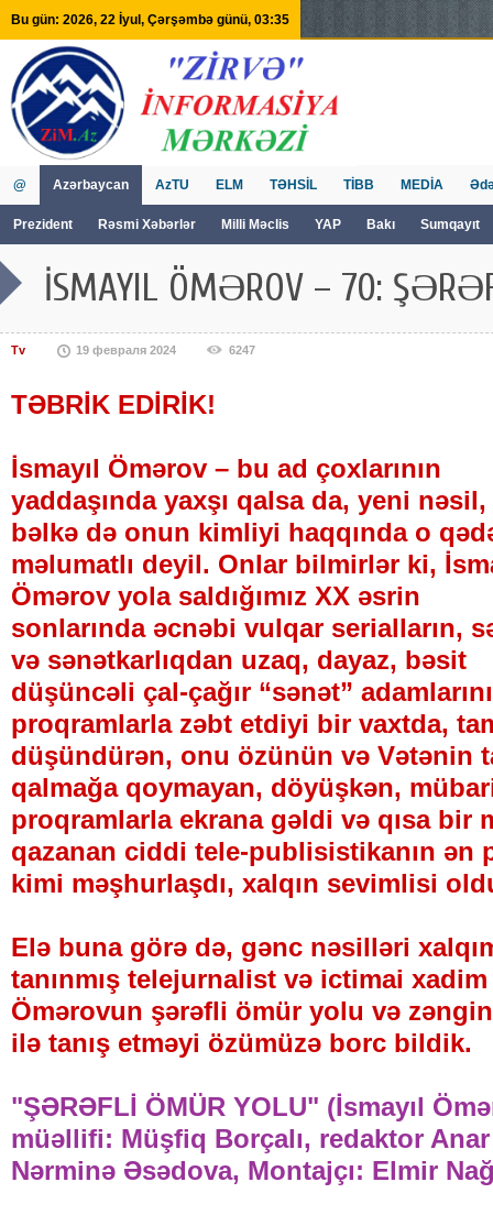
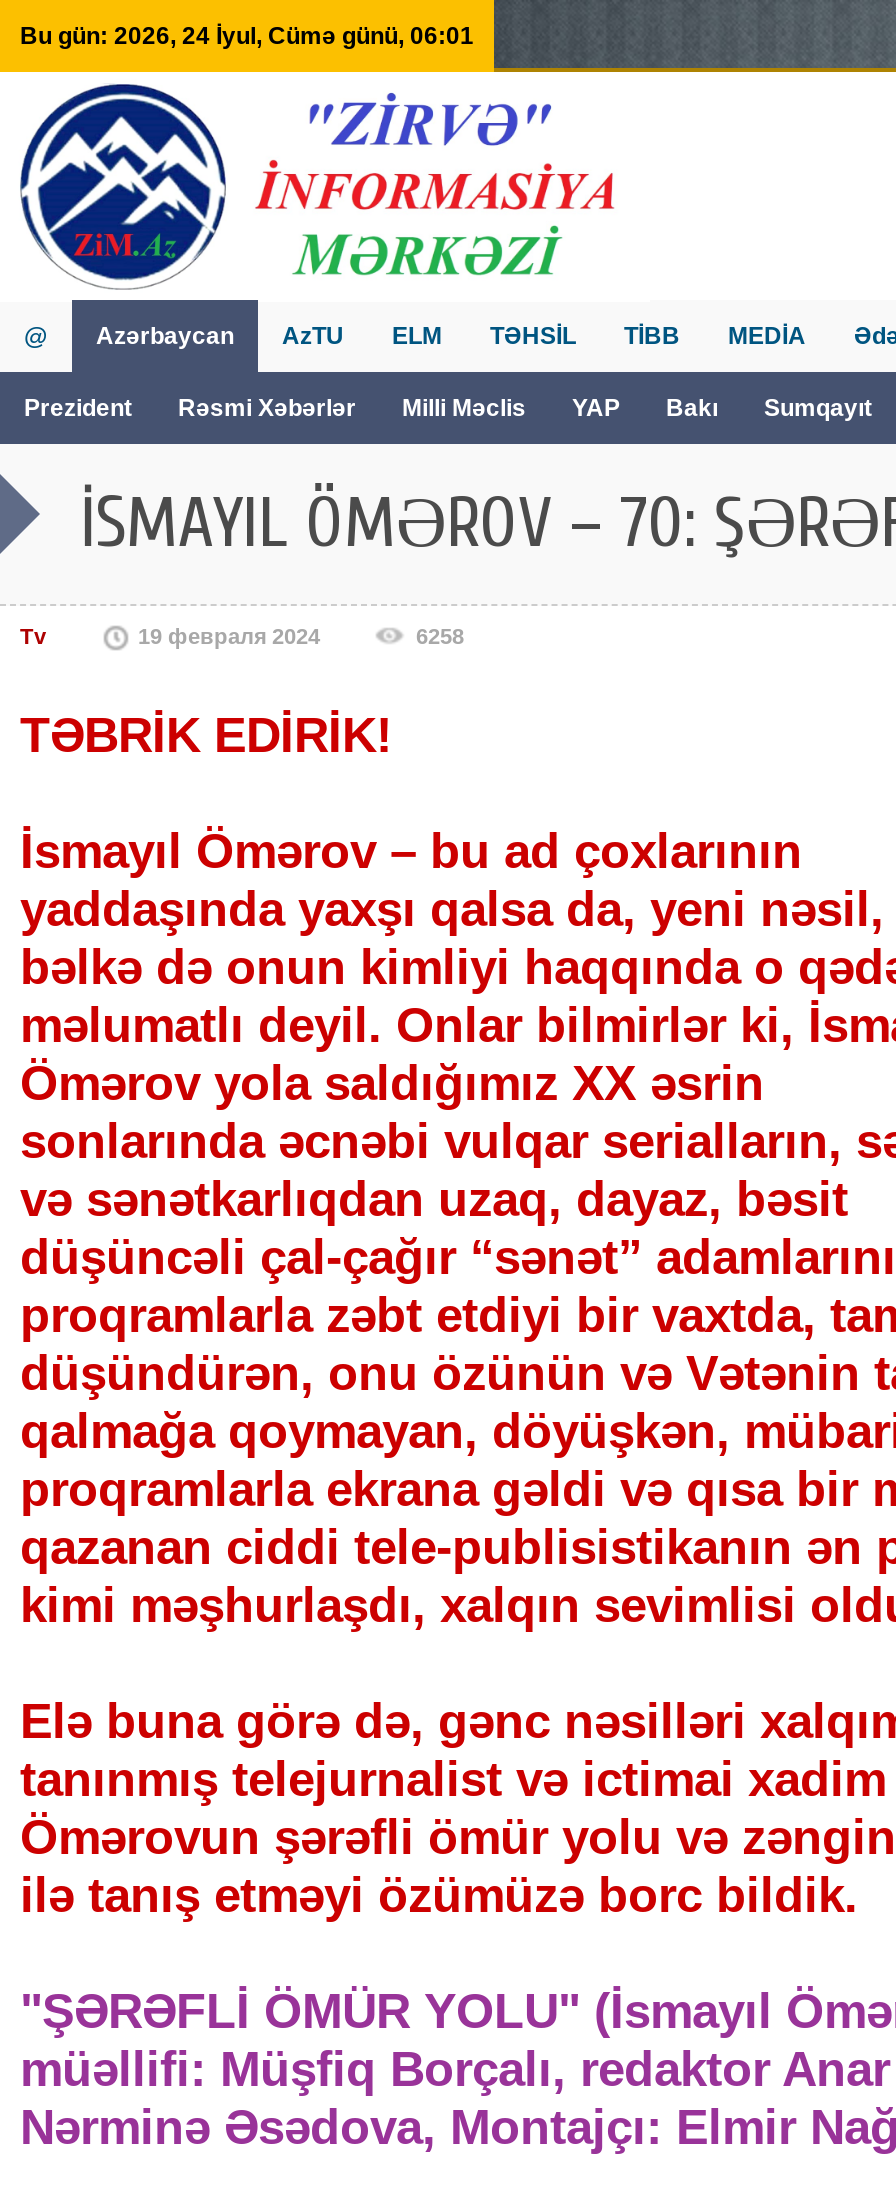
[11,12,289,28] Bu gün: 2026, 22 İyul, Çərşəmbə günü, 03:35 -> [20,22,474,50] Bu gün: 2026, 24 İyul, Cümə günü, 06:01
[229,343,255,357] 6247 -> [416,624,464,648] 6258

